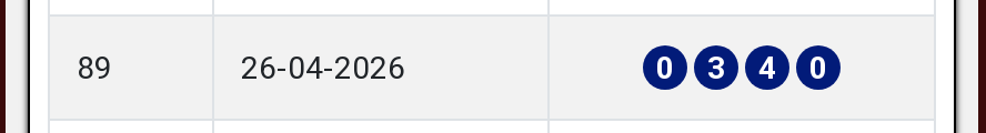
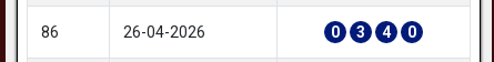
[77,49,112,85] 89 -> [41,23,59,41] 86

